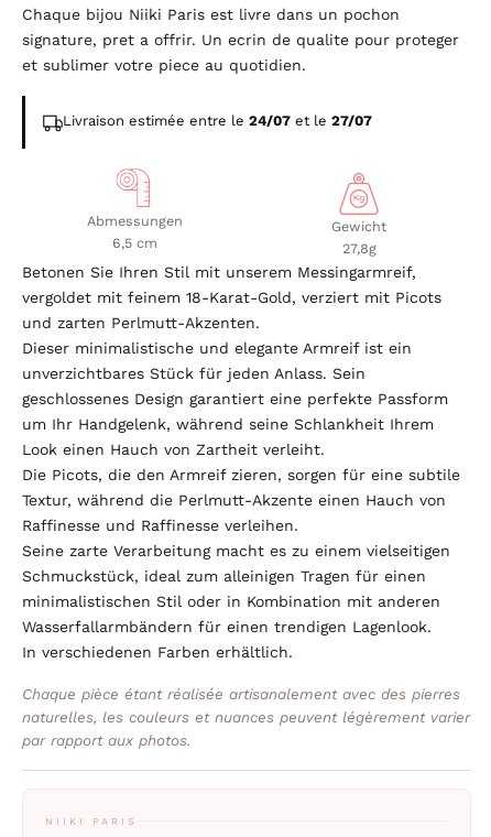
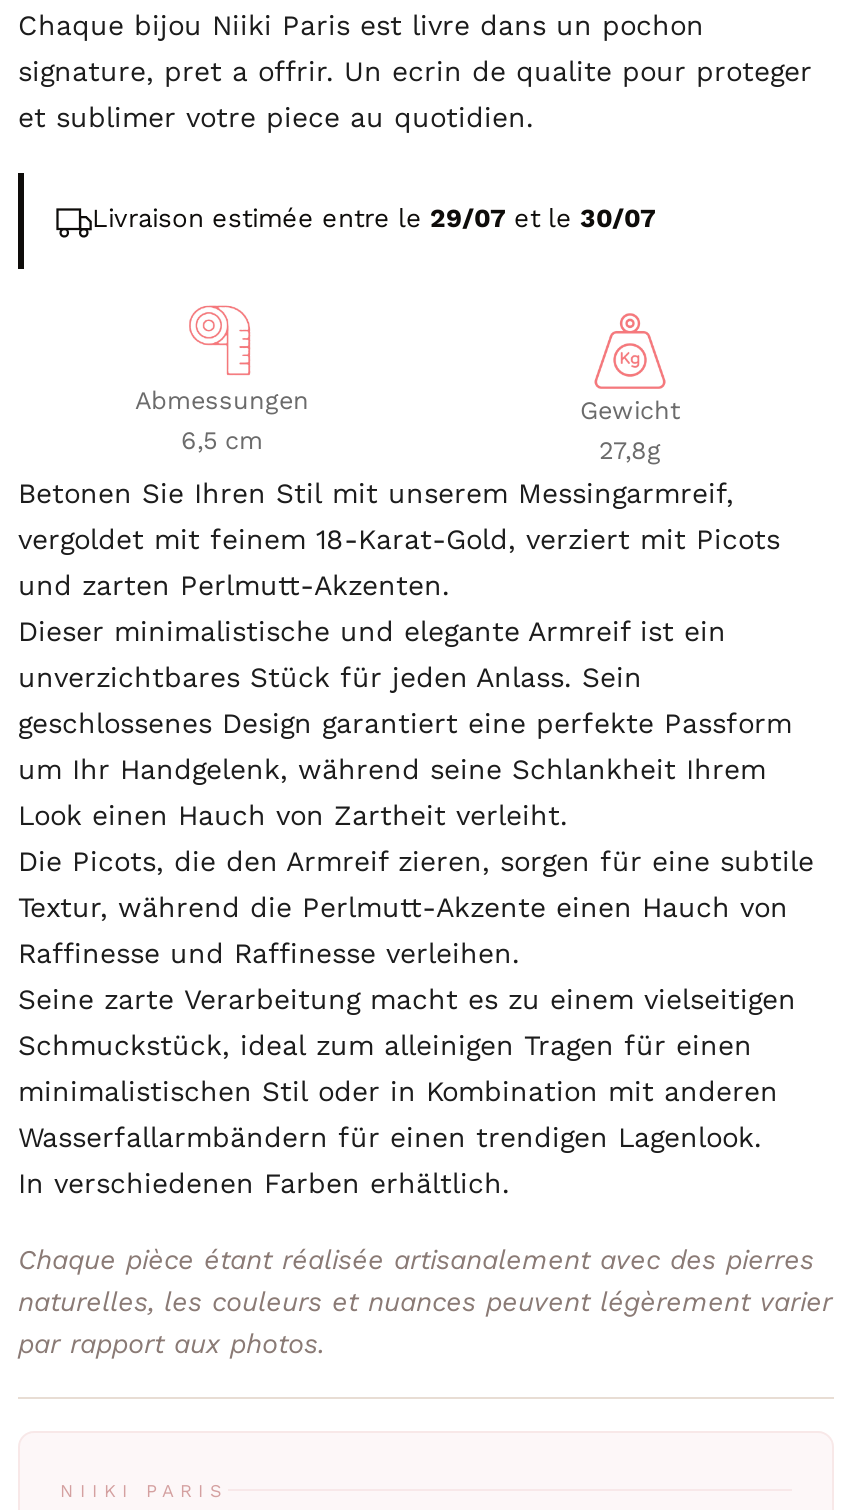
[63,112,372,129] Livraison estimée entre le 24/07 et le 27/07 -> [92,203,656,233] Livraison estimée entre le 29/07 et le 30/07

